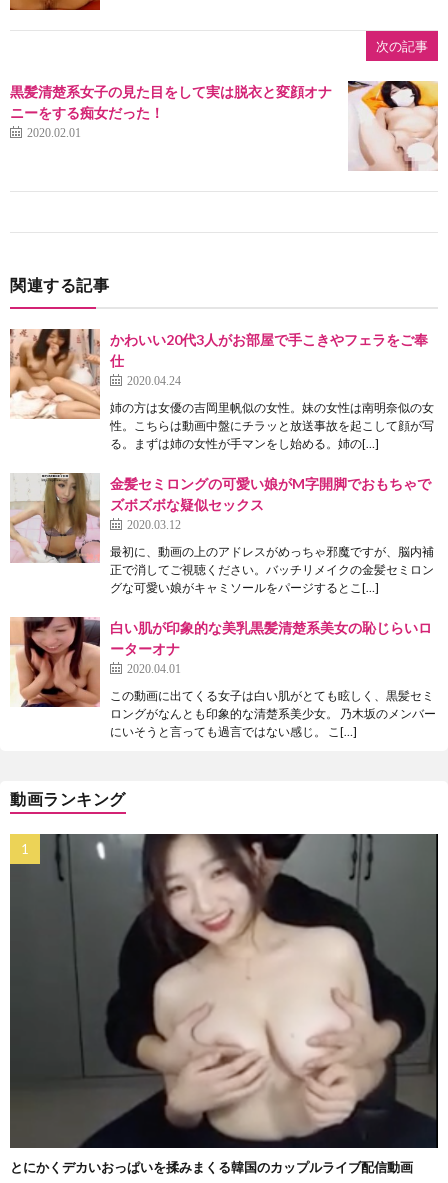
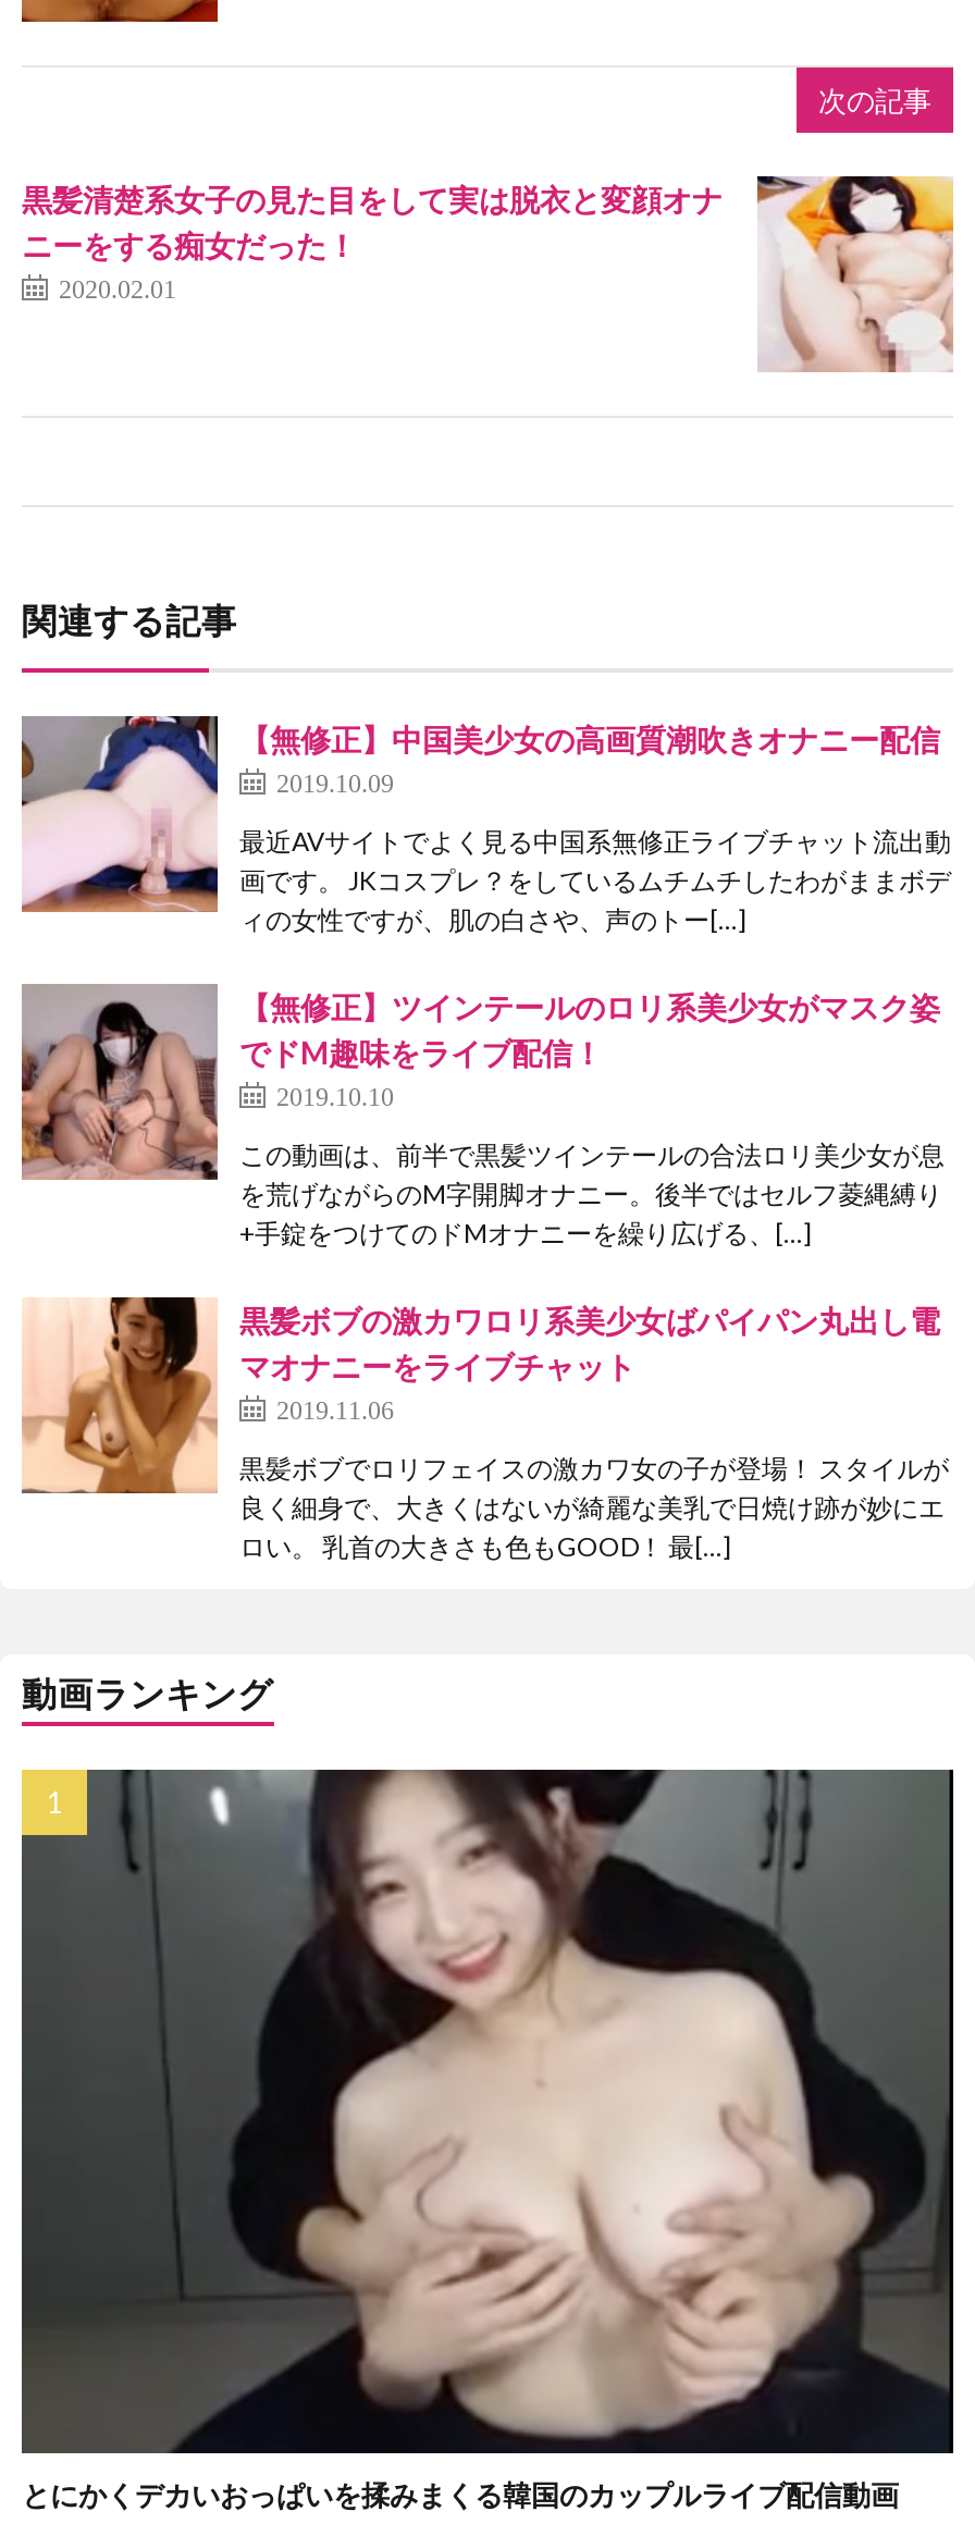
[10,328,428,418] [image] | かわいい20代3人がお部屋で手こきやフェラをご奉 | 仕 | 2020.04.24 -> [22,714,940,914] [image] | 【無修正】中国美少女の高画質潮吹きオナニー配信 | 2019.10.09
[110,400,434,451] 姉の方は女優の吉岡里帆似の女性。妹の女性は南明奈似の女 | 性。こちらは動画中盤にチラッと放送事故を起こして顔が写 | る。まずは姉の女性が手マンをし始める。姉の[…] -> [239,824,951,935] 最近AVサイトでよく見る中国系無修正ライブチャット流出動 | 画です。 JKコスプレ？をしているムチムチしたわがままボデ | ィの女性ですが、肌の白さや、声のトー[…]
[11,473,431,563] [image] | 金髪セミロングの可愛い娘がM字開脚でおもちゃで | ズボズボな疑似セックス | 2020.03.12 -> [22,984,940,1180] [image] | 【無修正】ツインテールのロリ系美少女がマスク姿 | でドM趣味をライブ配信！ | 2019.10.10
[110,544,434,595] 最初に、動画の上のアドレスがめっちゃ邪魔ですが、脳内補 | 正で消してご視聴ください。バッチリメイクの金髪セミロン | グな可愛い娘がキャミソールをパージするとこ[…] -> [239,1138,945,1249] この動画は、前半で黒髪ツインテールの合法ロリ美少女が息 | を荒げながらのM字開脚オナニー。後半ではセルフ菱縄縛り | +手錠をつけてのドMオナニーを繰り広げる、[…]
[11,616,432,708] [image] | 白い肌が印象的な美乳黒髪清楚系美女の恥じらいロ | ーターオナ | 2020.04.01 -> [22,1295,940,1495] [image] | 黒髪ボブの激カワロリ系美少女ばパイパン丸出し電 | マオナニーをライブチャット | 2019.11.06
[110,688,436,739] この動画に出てくる女子は白い肌がとても眩しく、黒髪セミ | ロングがなんとも印象的な清楚系美少女。 乃木坂のメンバー | にいそうと言っても過言ではない感じ。 こ[…] -> [239,1451,949,1562] 黒髪ボブでロリフェイスの激カワ女の子が登場！ スタイルが | 良く細身で、大きくはないが綺麗な美乳で日焼け跡が妙にエ | ロい。 乳首の大きさも色もGOOD！ 最[…]

